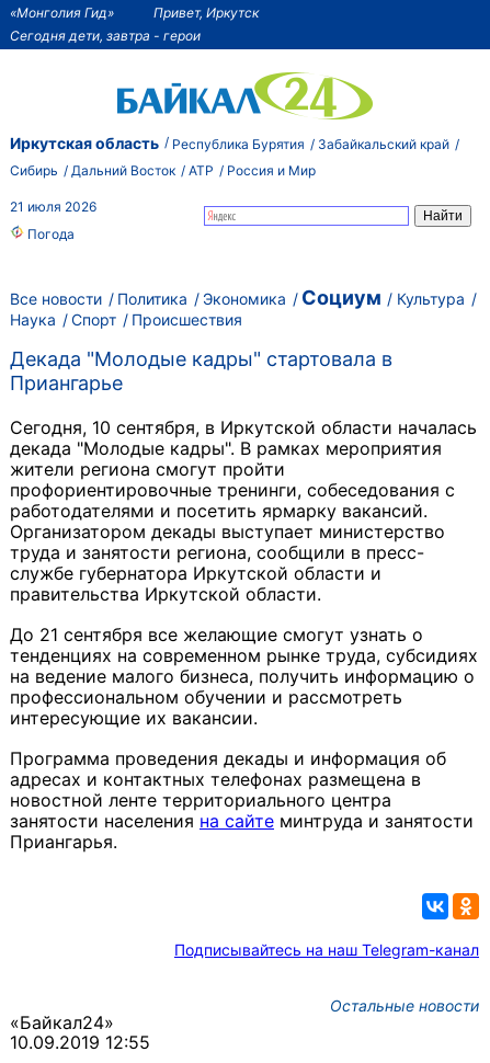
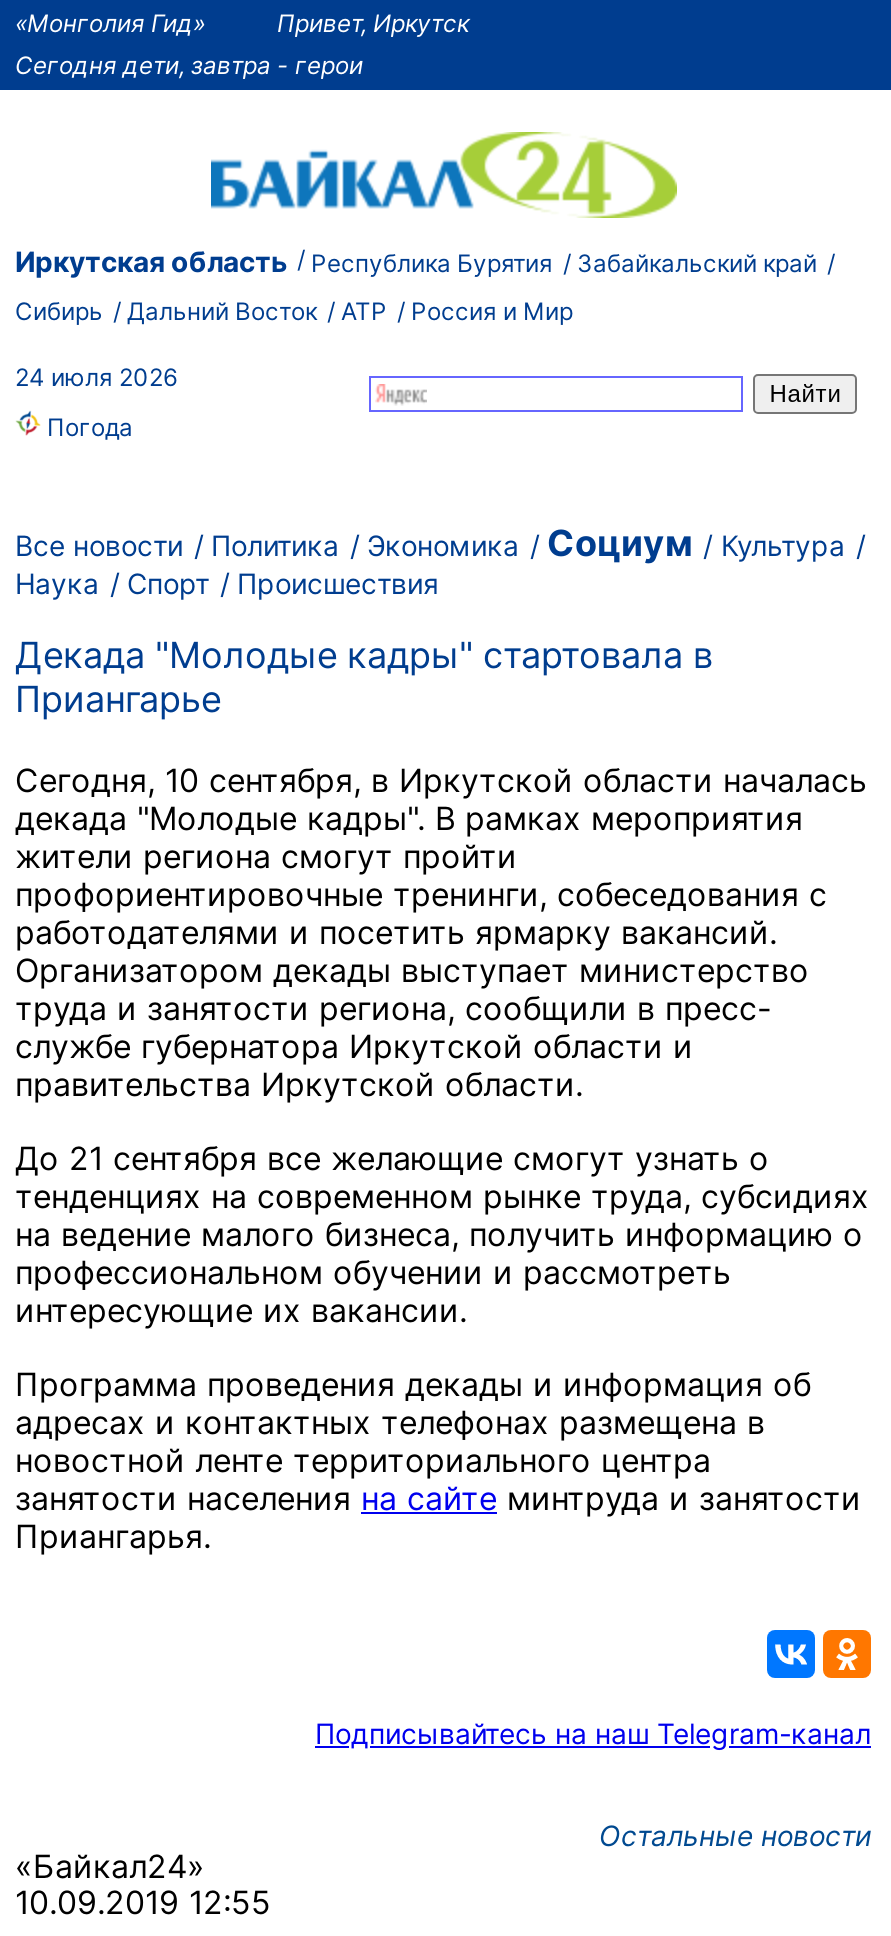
[10,198,96,215] 21 июля 2026 -> [15,362,177,392] 24 июля 2026

